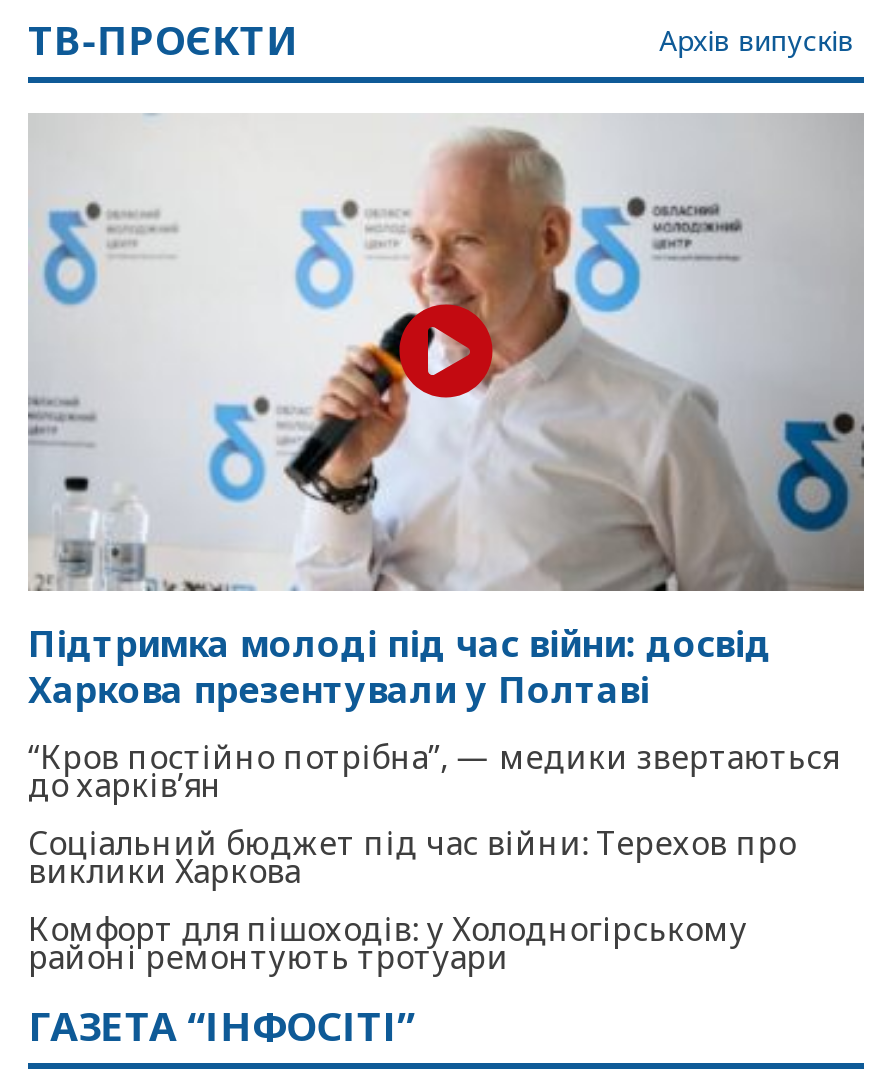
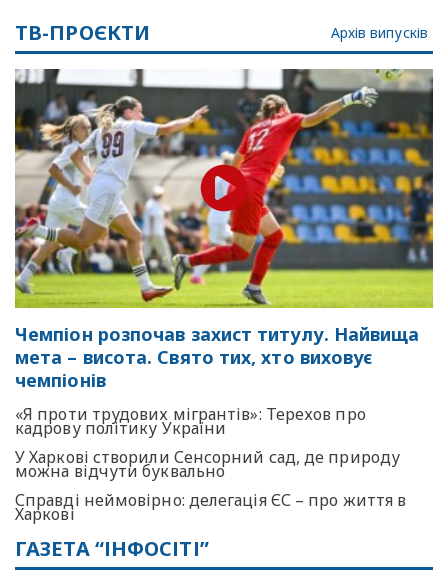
[28,113,866,713] [image] | Підтримка молоді під час війни: досвід | Харкова презентували у Полтаві -> [14,68,434,392] [image] | Чемпіон розпочав захист титулу. Найвища | мета – висота. Свято тих, хто виховує | чемпіонів
[28,735,838,979] “Кров постійно потрібна”, — медики звертаються | до харків’ян | Соціальний бюджет під час війни: Терехов про | виклики Харкова | Комфорт для пішоходів: у Холодногірському | районі ремонтують тротуари -> [15,403,406,525] «Я проти трудових мігрантів»: Терехов про | кадрову політику України | У Харкові створили Сенсорний сад, де природу | можна відчути буквально | Справді неймовірно: делегація ЄС – про життя в | Харкові

